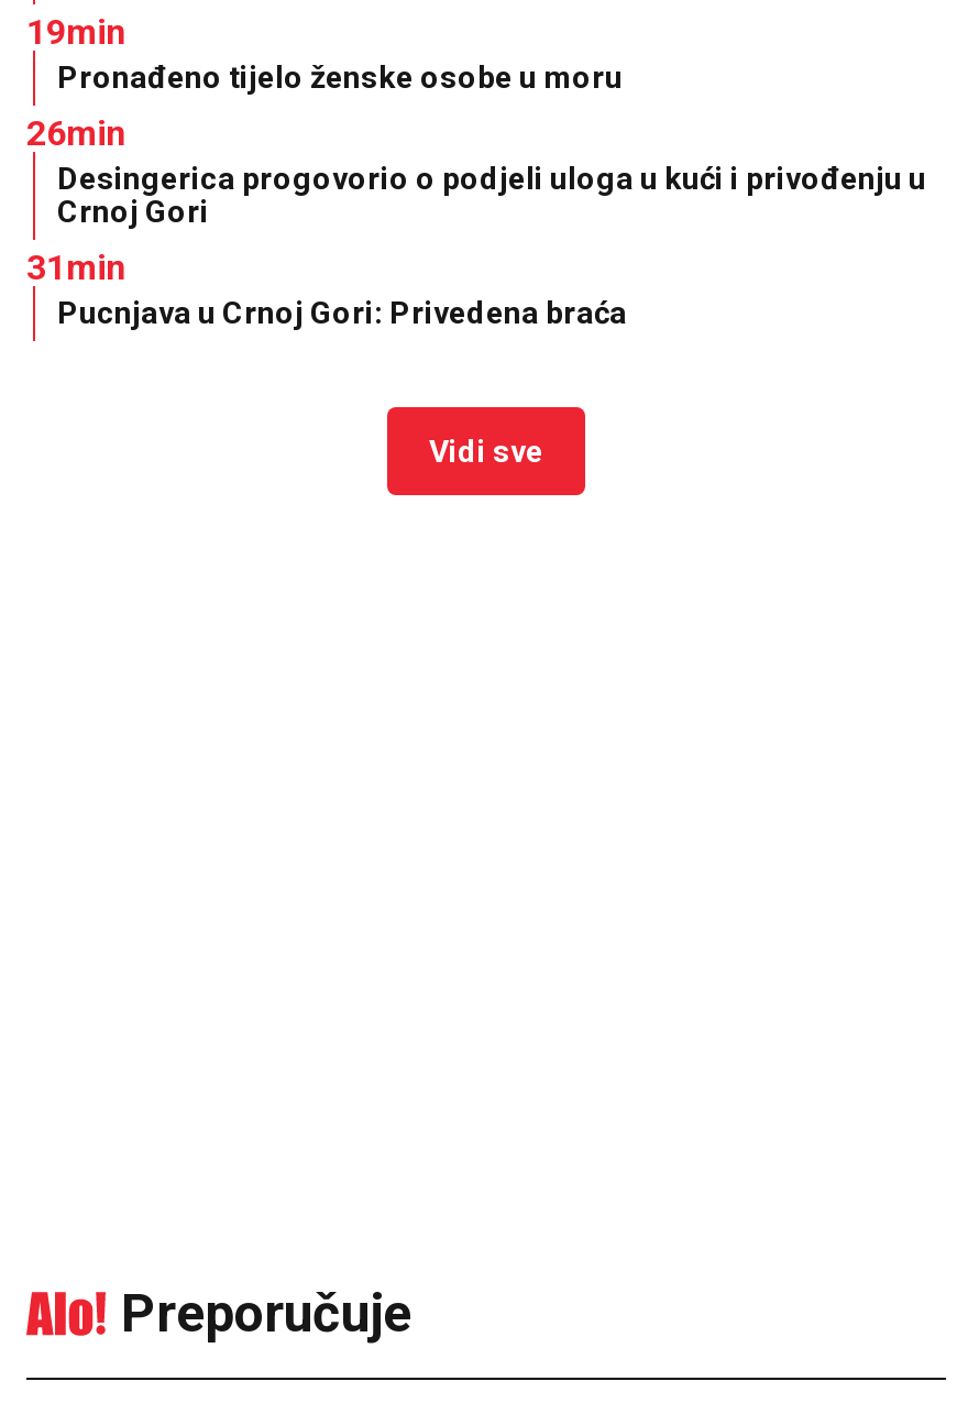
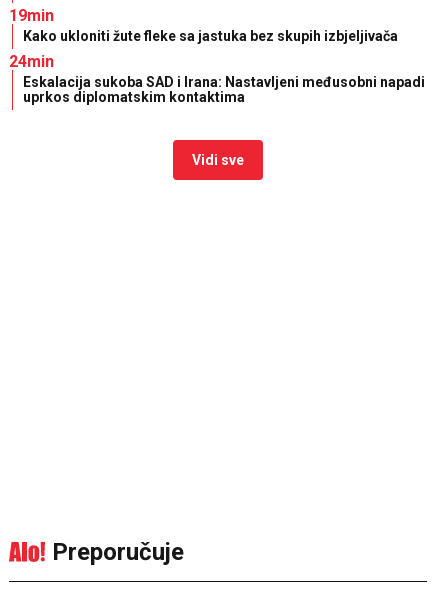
[26,60,926,330] Pronađeno tijelo ženske osobe u moru | 26min | Desingerica progovorio o podjeli uloga u kući i privođenju u | Crnoj Gori | 31min | Pucnjava u Crnoj Gori: Privedena braća -> [9,28,425,105] Kako ukloniti žute fleke sa jastuka bez skupih izbjeljivača | 24min | Eskalacija sukoba SAD i Irana: Nastavljeni međusobni napadi | uprkos diplomatskim kontaktima

